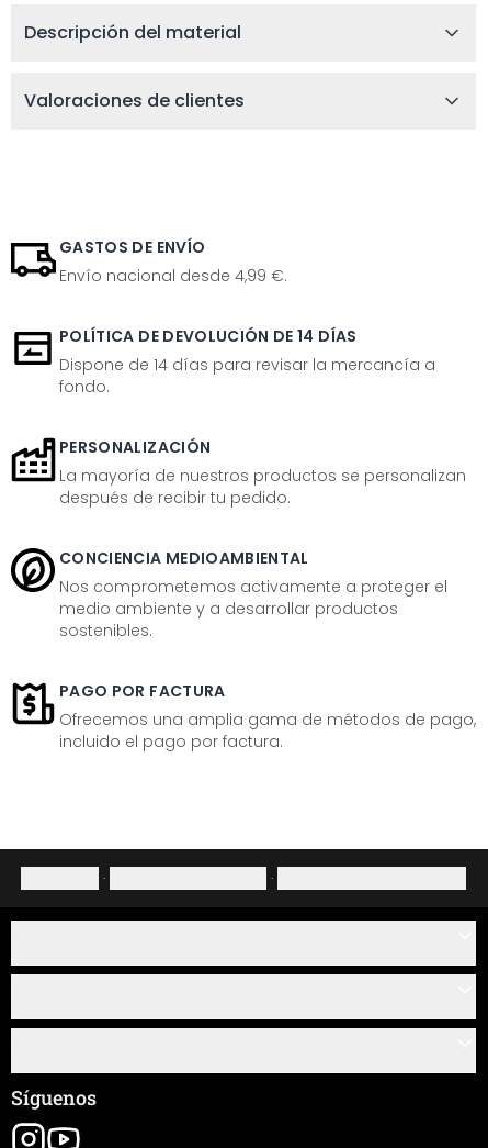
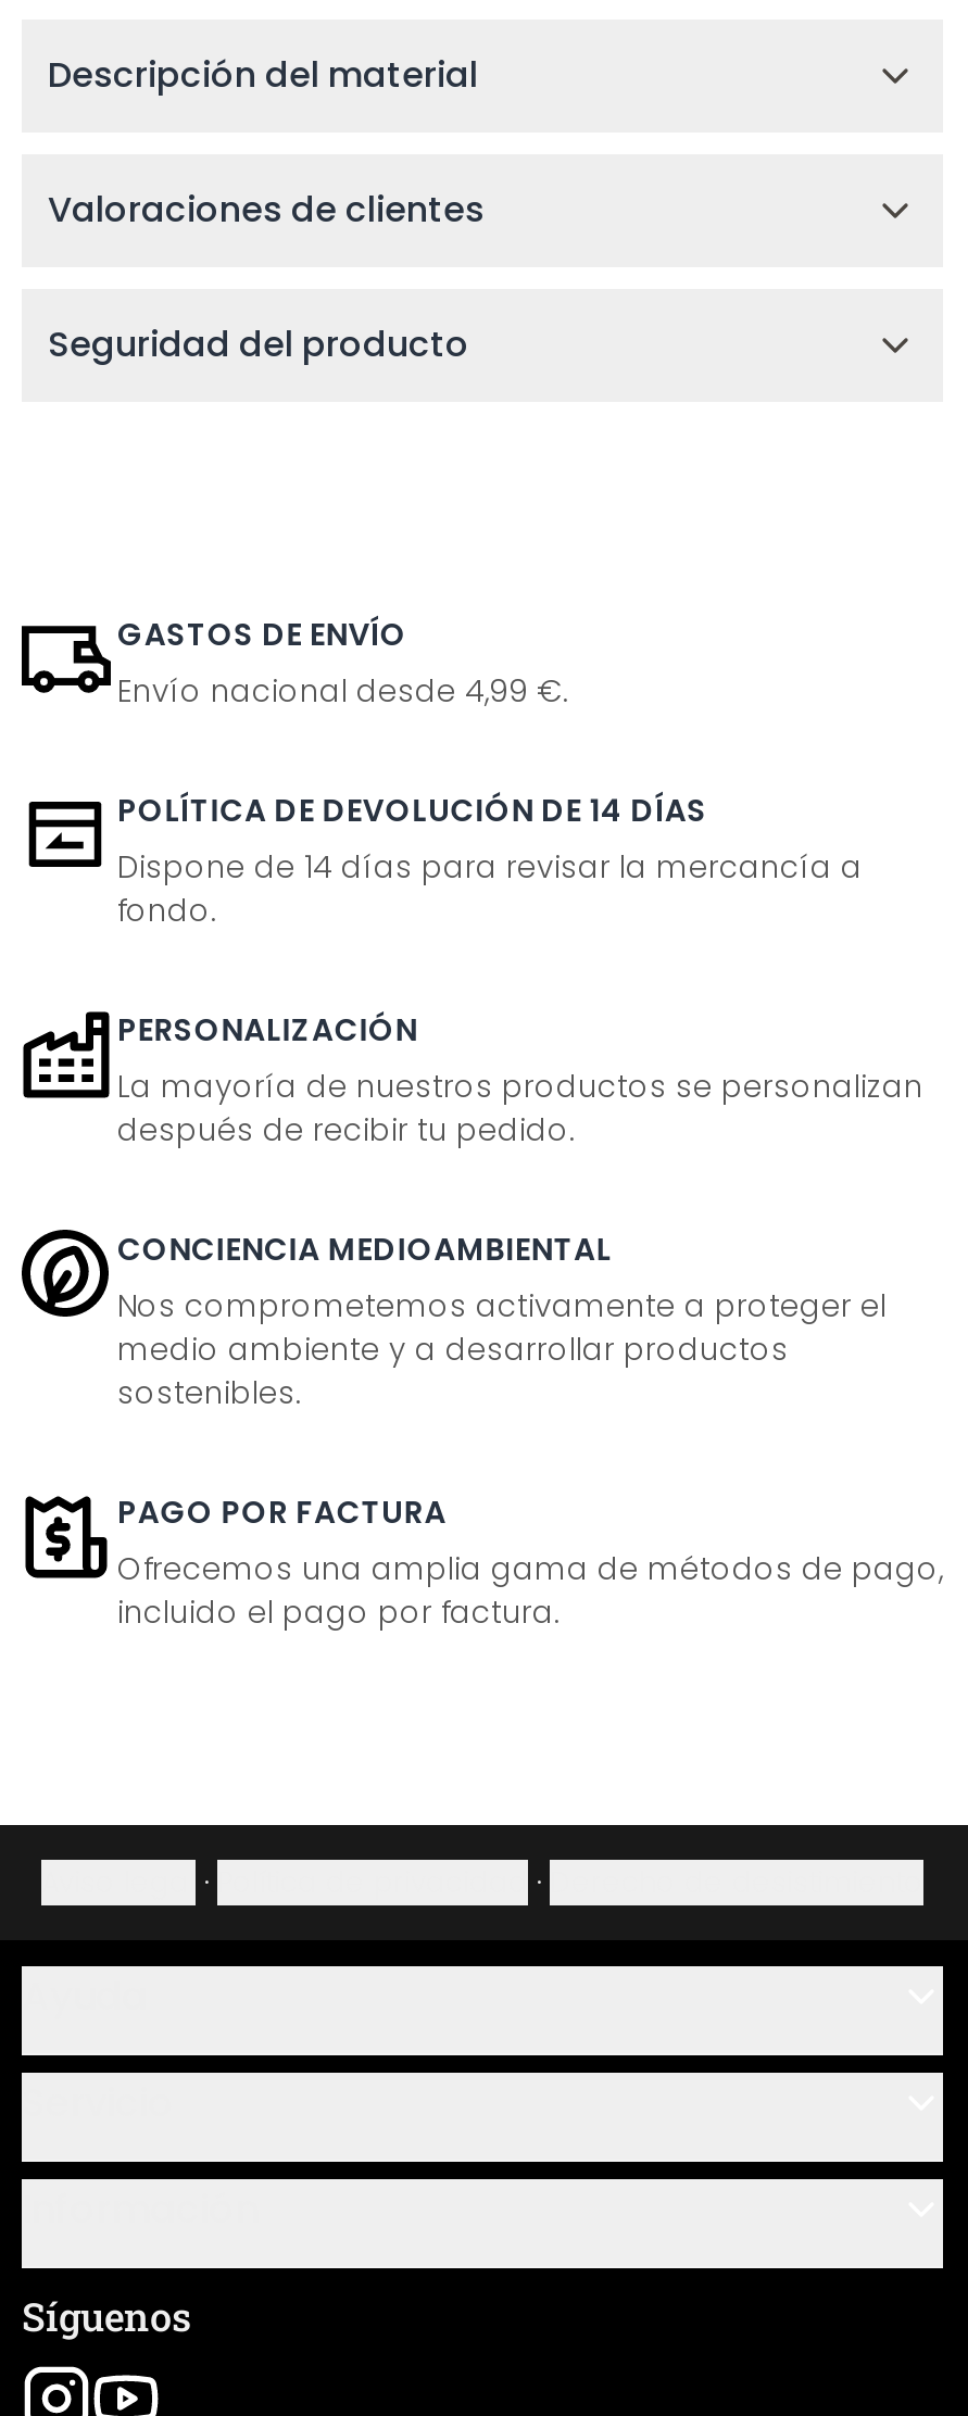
none -> [48,319,469,369] Seguridad del producto

